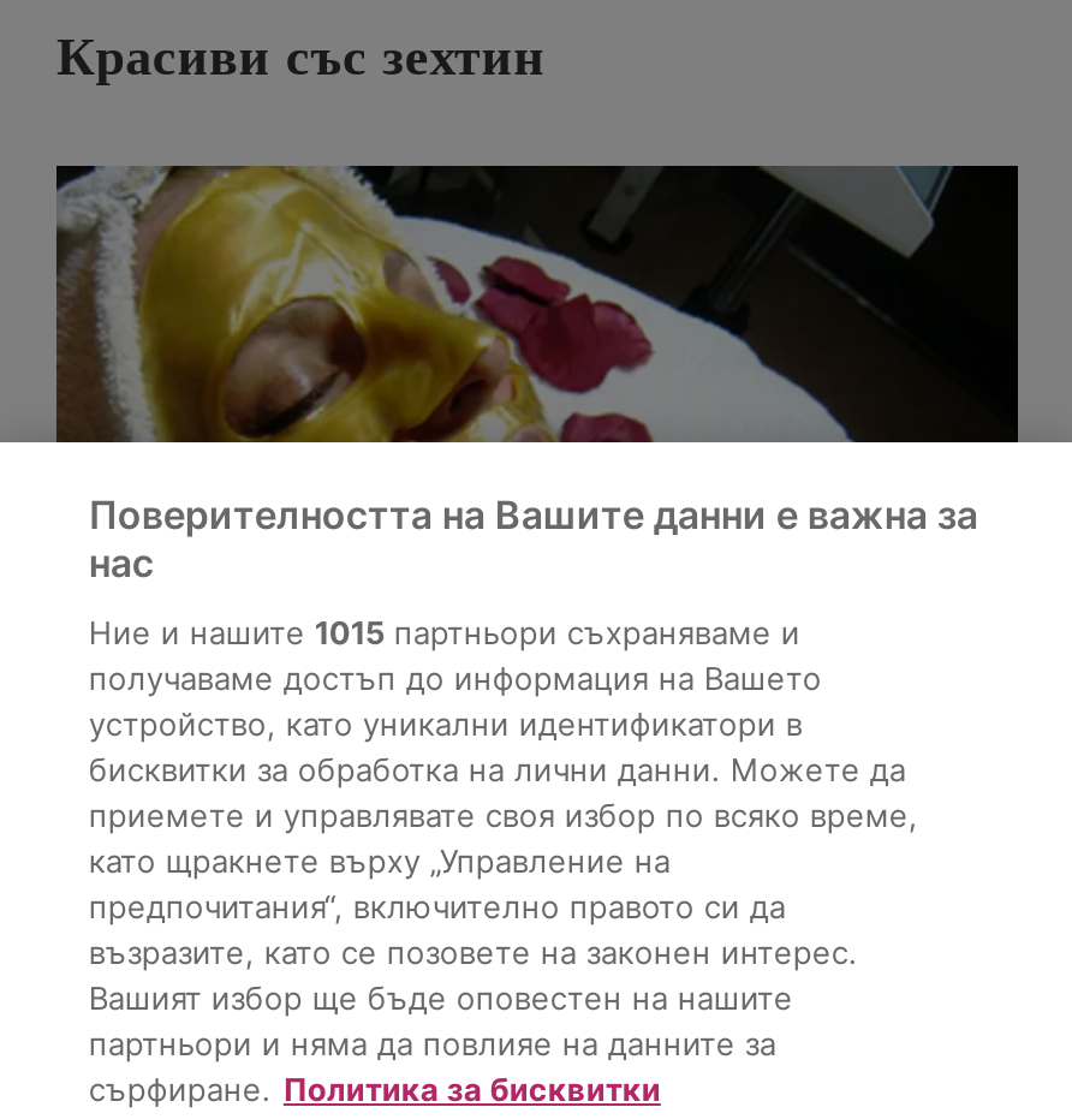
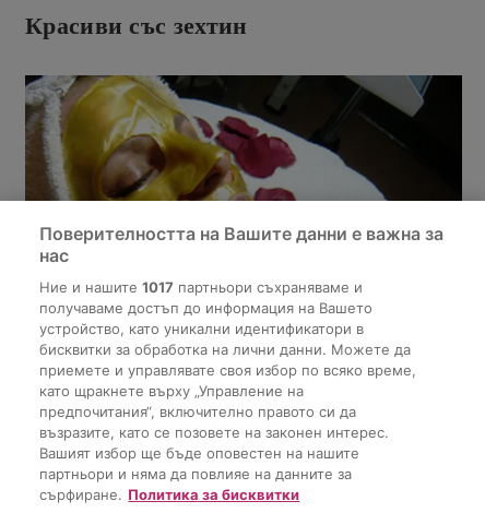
[89,613,800,651] Ние и нашите 1015 партньори съхраняваме и -> [40,278,363,296] Ние и нашите 1017 партньори съхраняваме и

